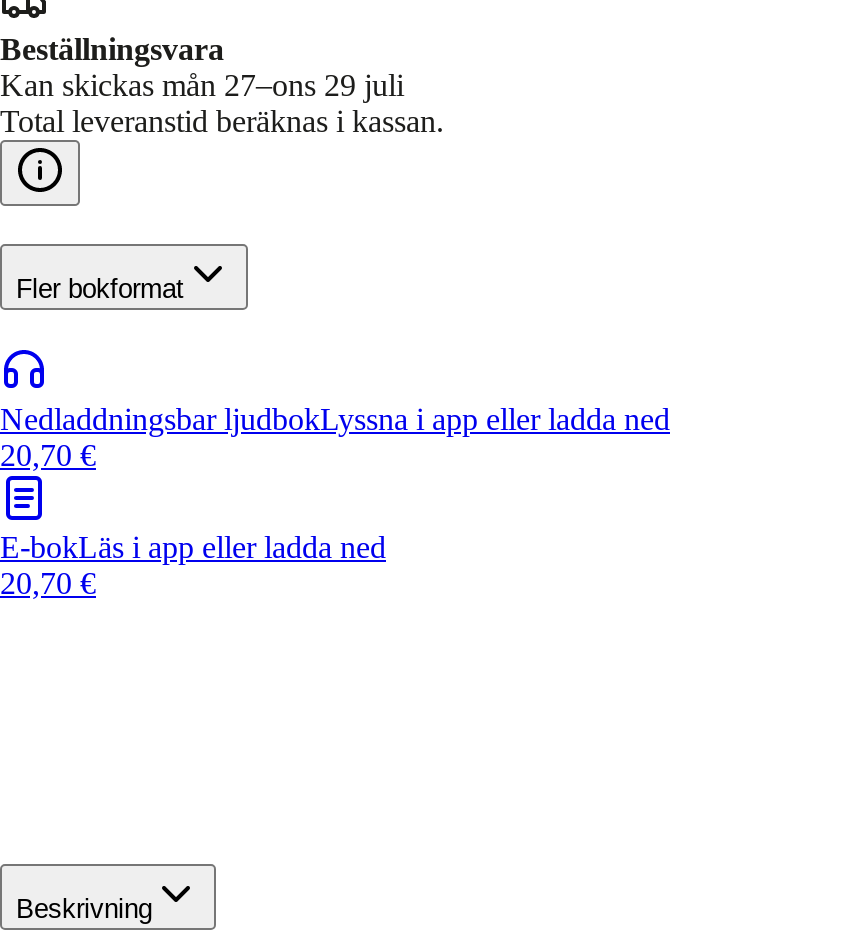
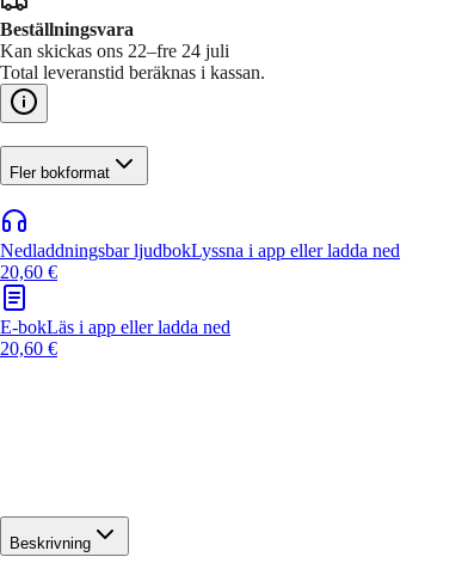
[0,68,404,102] Kan skickas mån 27–ons 29 juli -> [0,41,229,61] Kan skickas ons 22–fre 24 juli
[0,439,96,473] 20,70 € -> [0,262,57,282] 20,60 €
[0,567,96,601] 20,70 € -> [0,339,57,359] 20,60 €

